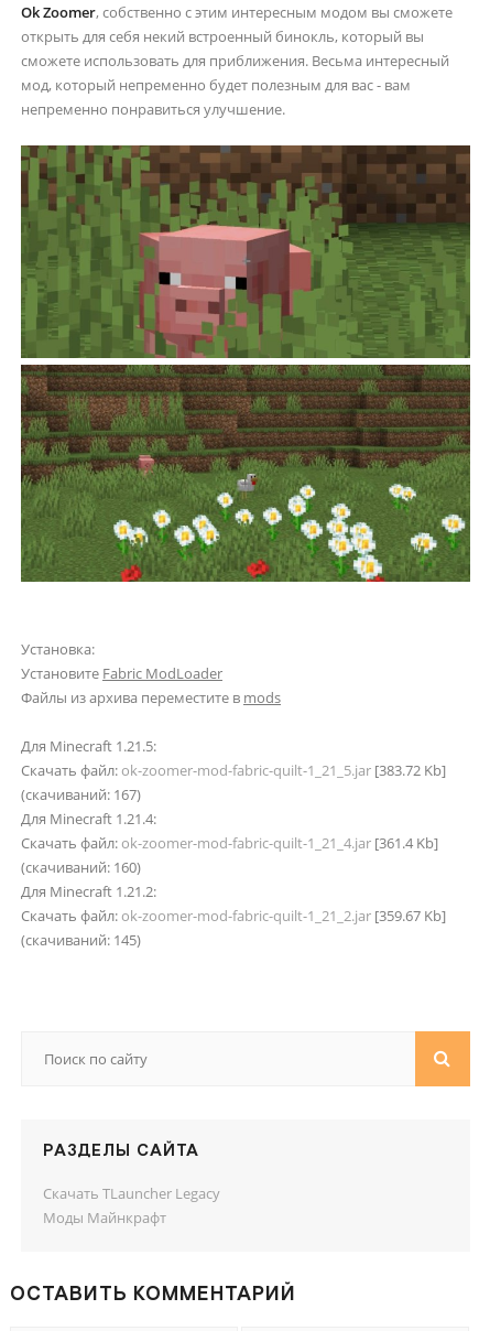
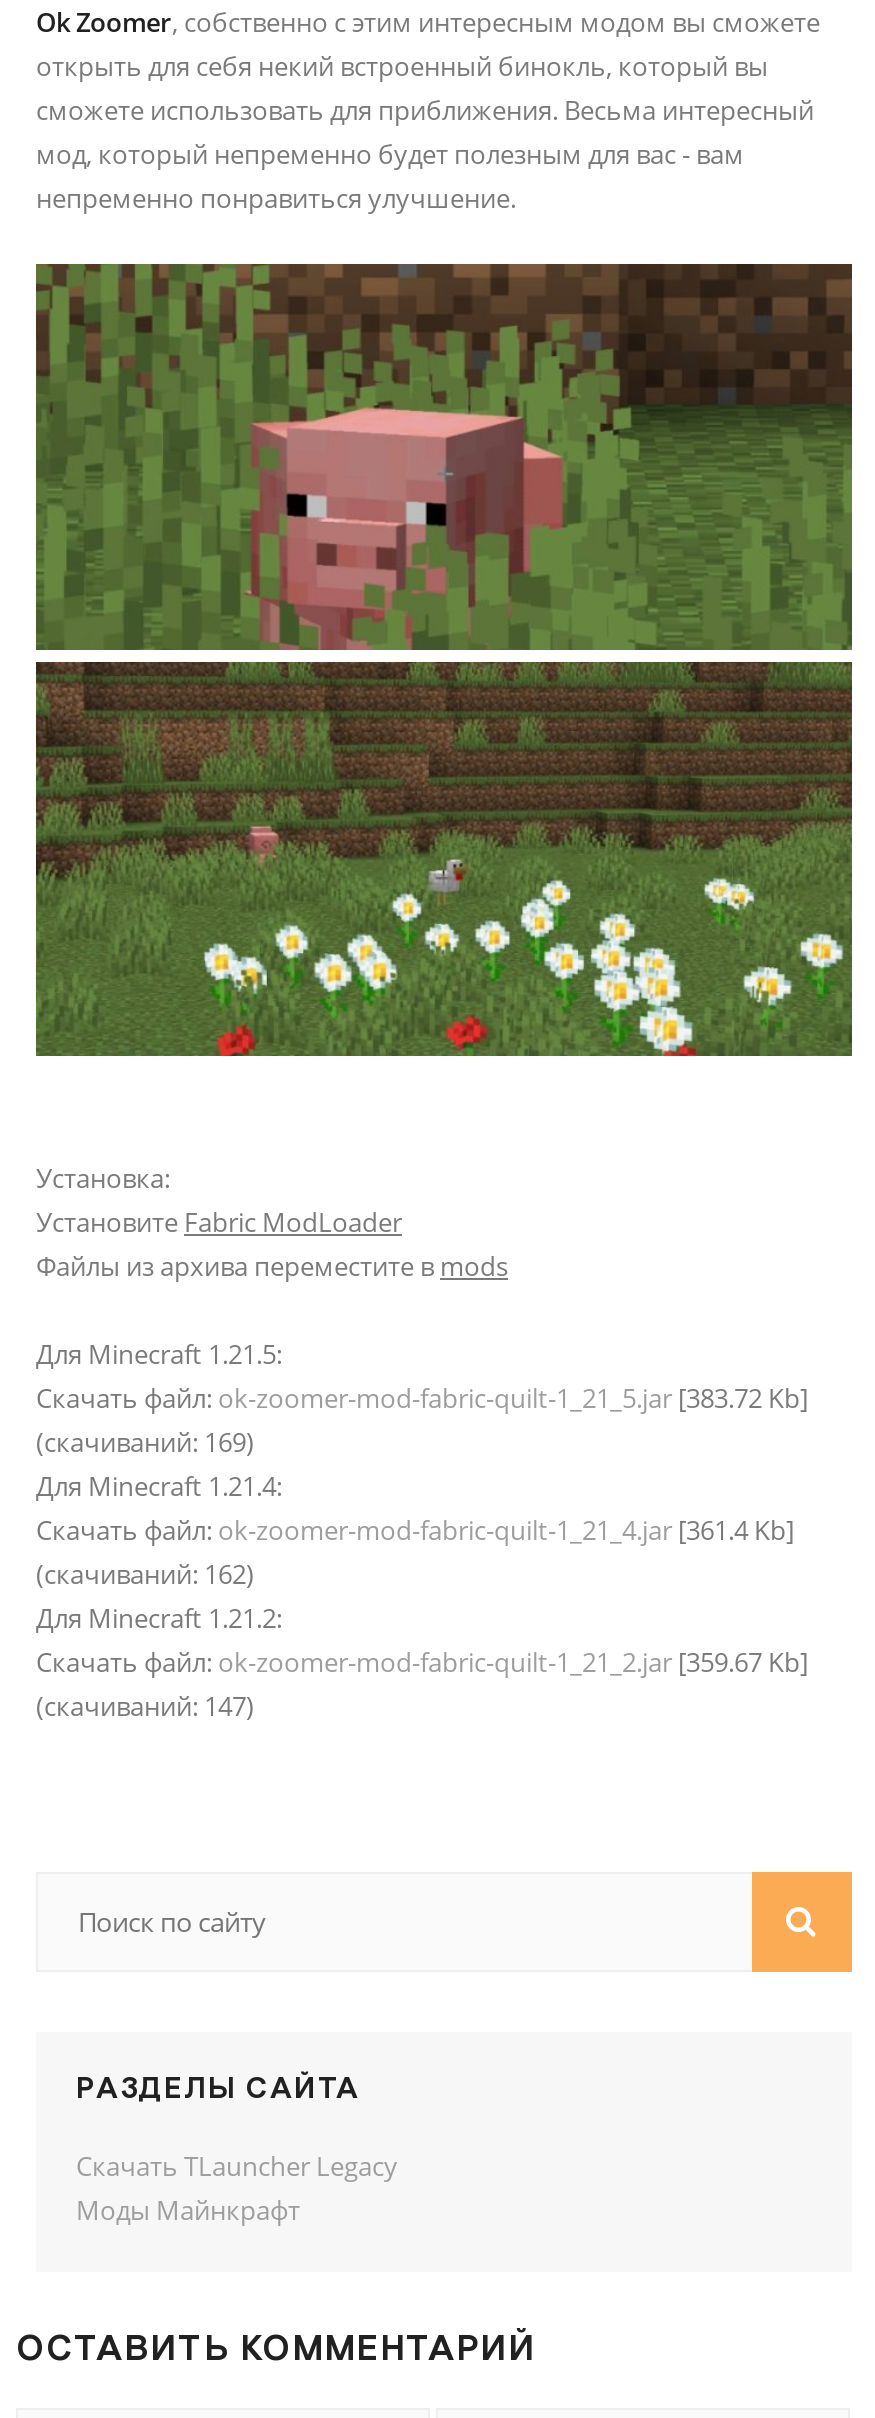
[21,784,144,804] (cкачиваний: 167) -> [36,1424,260,1460] (cкачиваний: 169)
[21,857,144,877] (cкачиваний: 160) -> [36,1556,260,1592] (cкачиваний: 162)
[21,930,141,950] (cкачиваний: 145) -> [36,1688,254,1724] (cкачиваний: 147)

